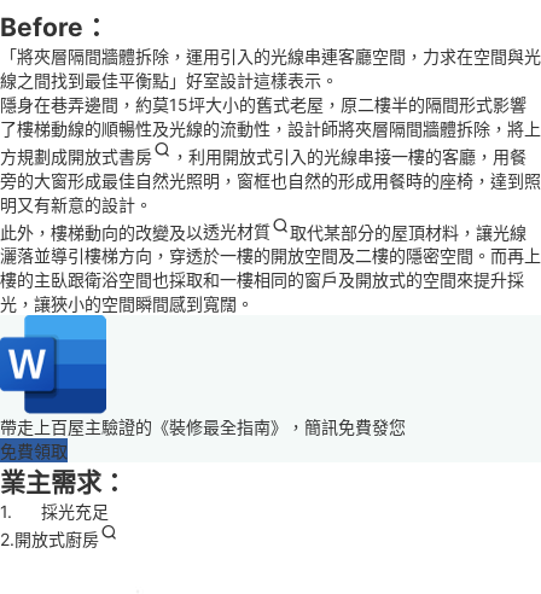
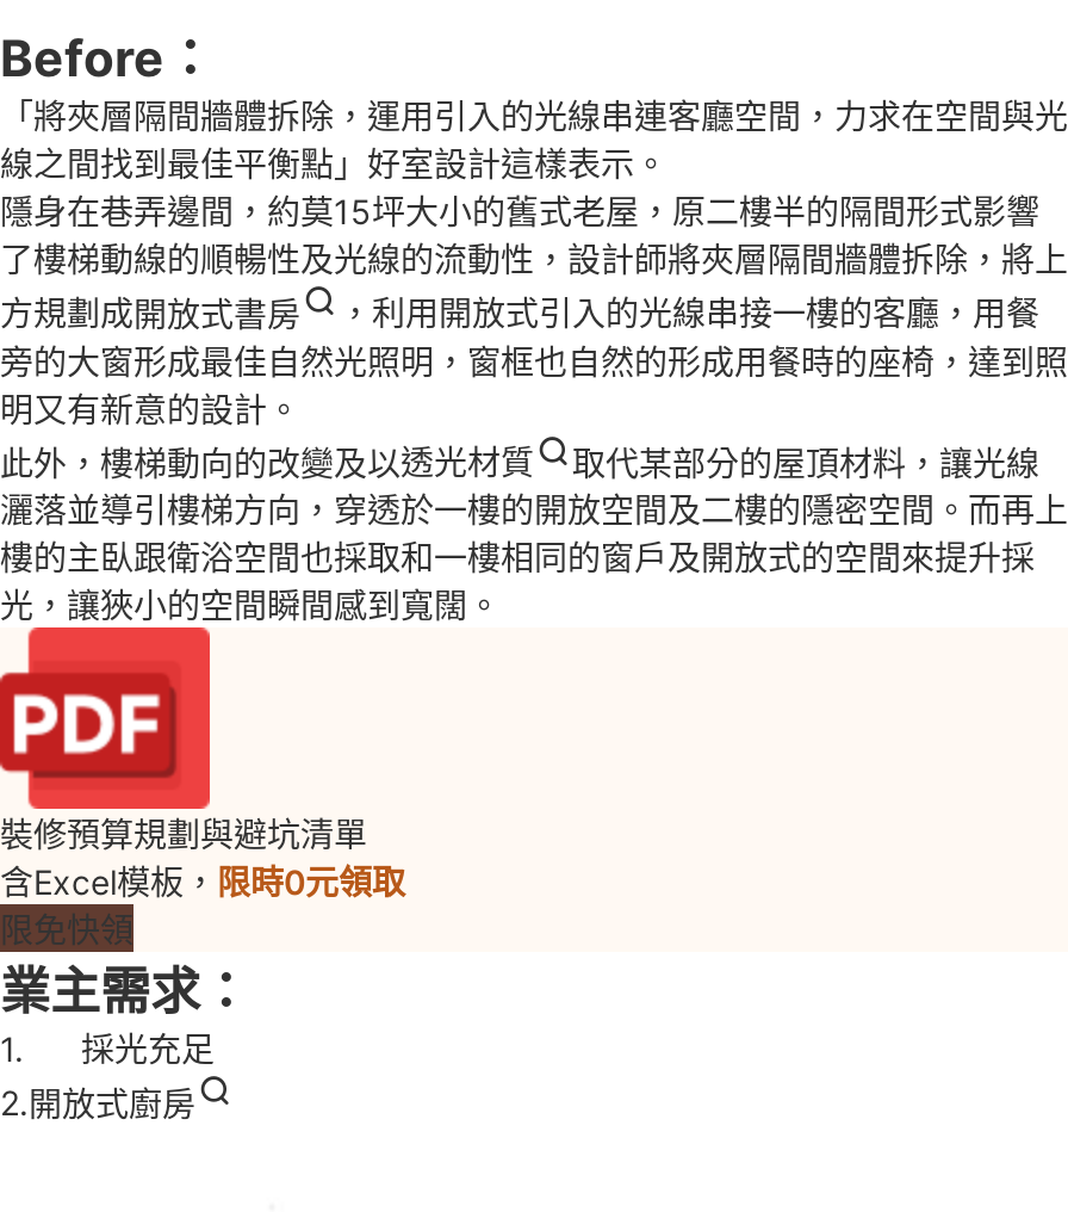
[0,318,406,462] [image] | 帶走上百屋主驗證的《裝修最全指南》，簡訊免費發您 | 免費領取 -> [0,632,405,950] [image] | 裝修預算規劃與避坑清單 | 含Excel模板，限時0元領取 | 限免快領

